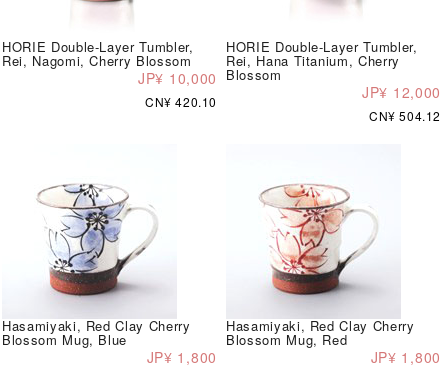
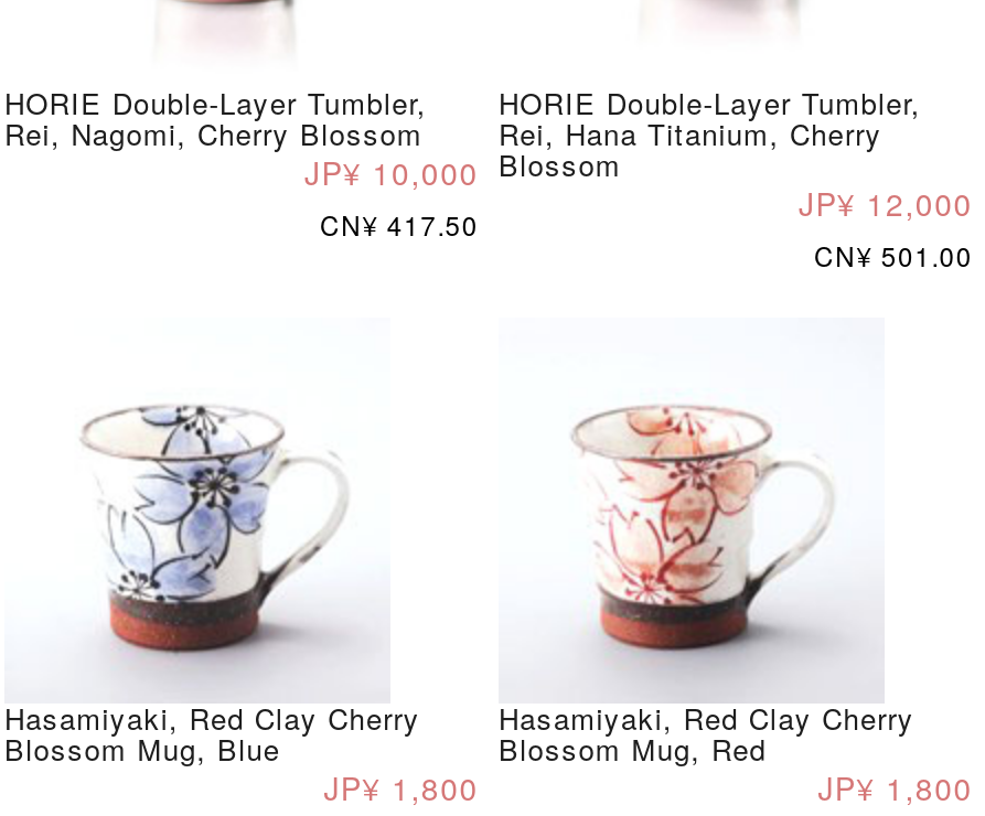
[145,92,217,109] CN¥ 420.10 -> [320,204,479,241] CN¥ 417.50
[369,106,441,123] CN¥ 504.12 -> [814,235,973,272] CN¥ 501.00

